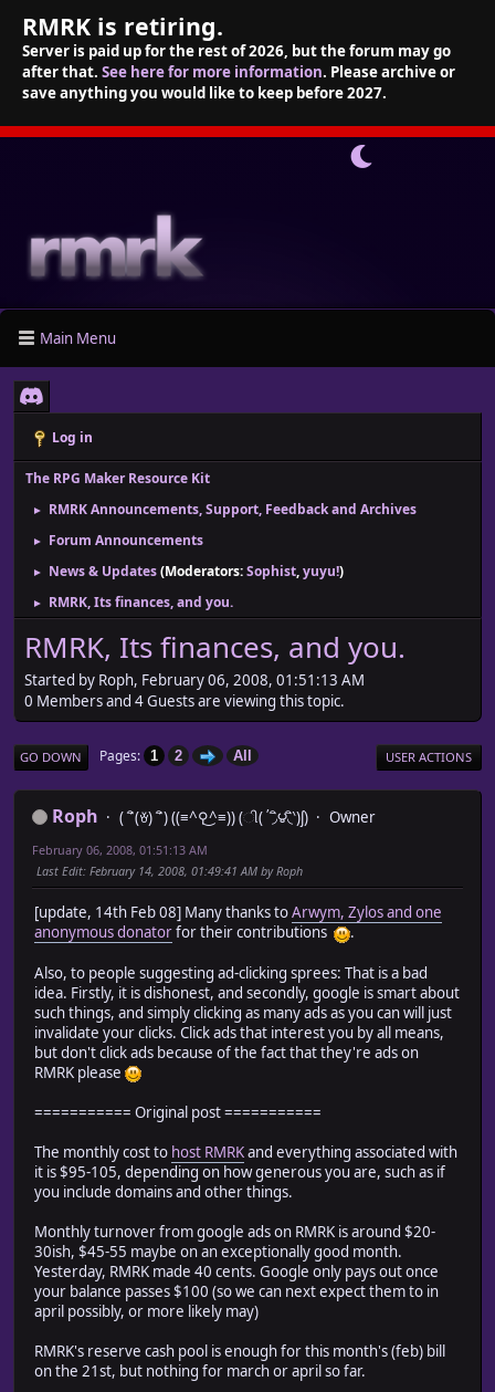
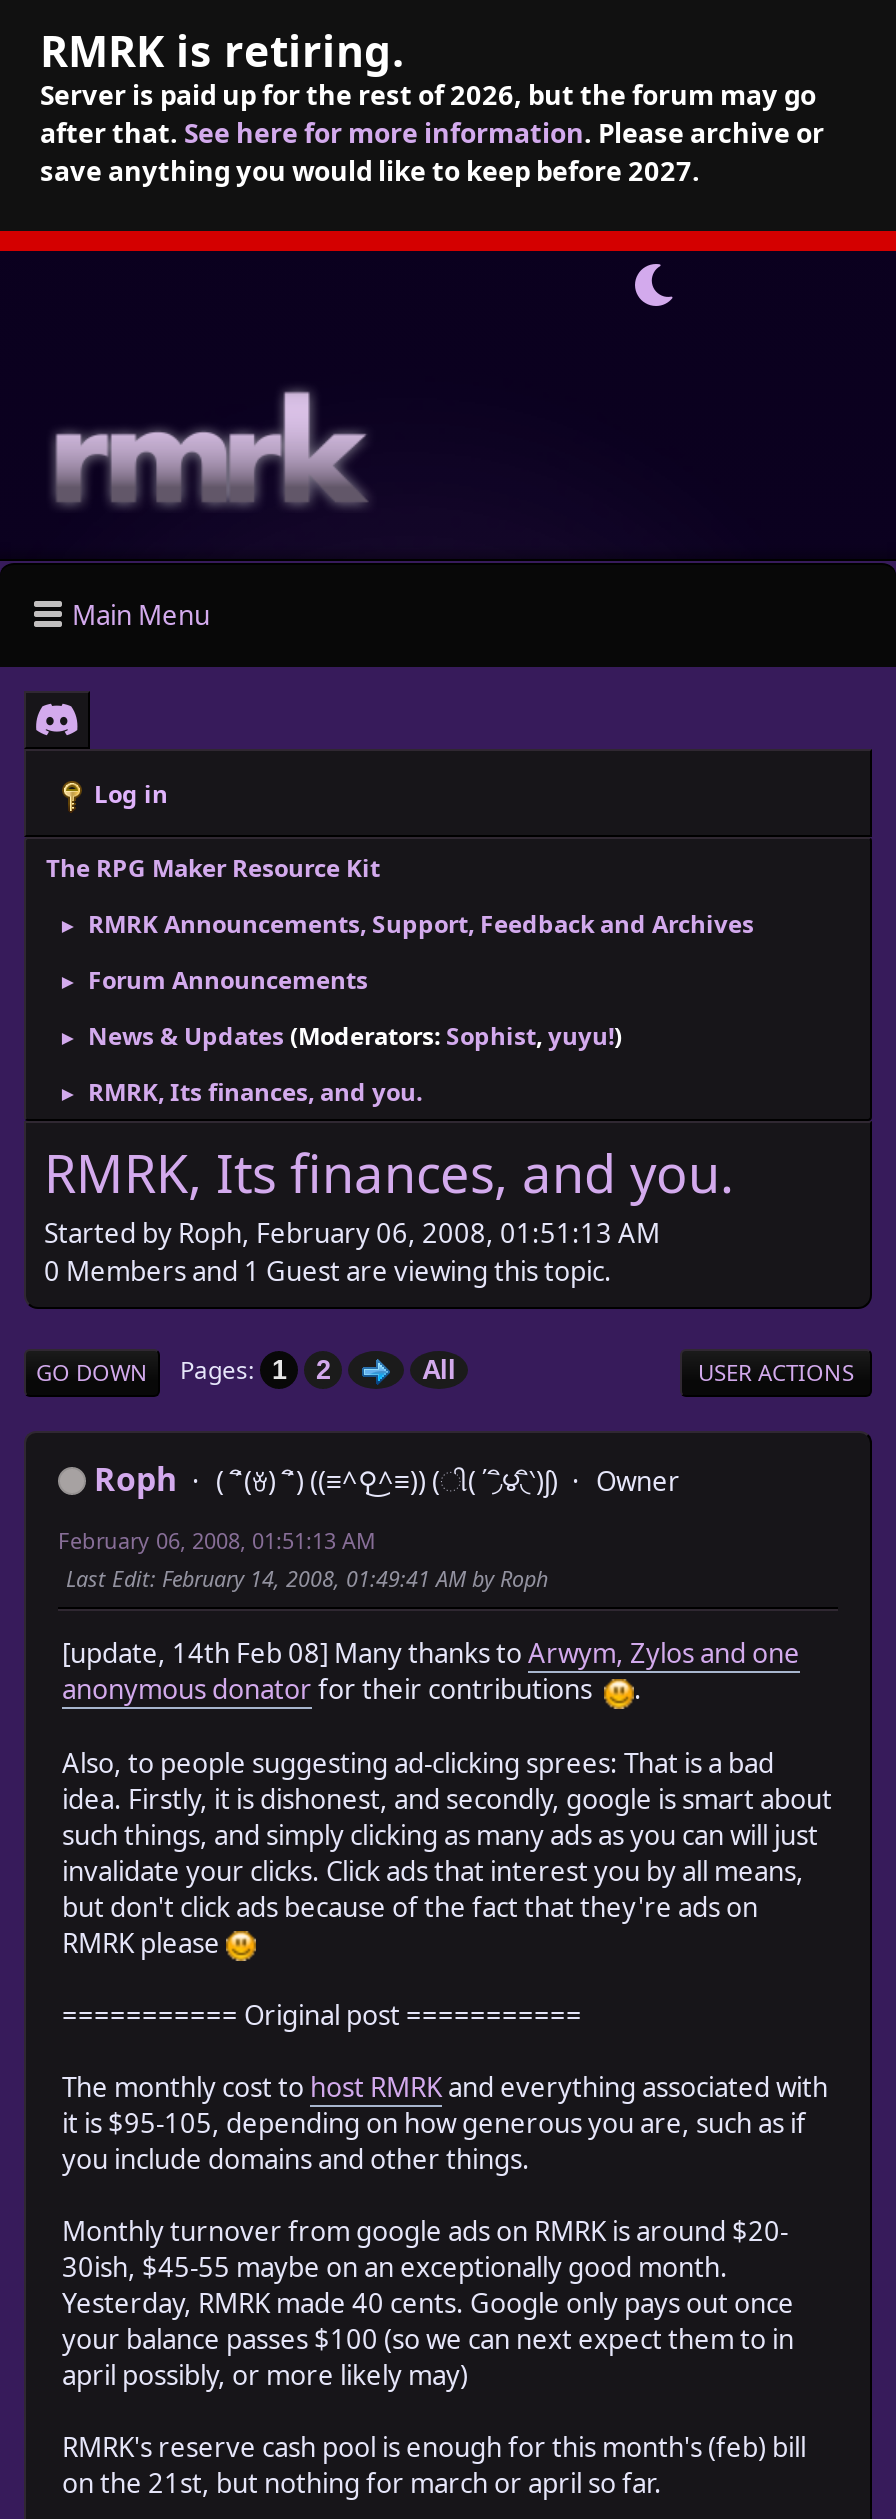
[24,690,345,710] 0 Members and 4 Guests are viewing this topic. -> [44,1252,612,1288] 0 Members and 1 Guest are viewing this topic.

